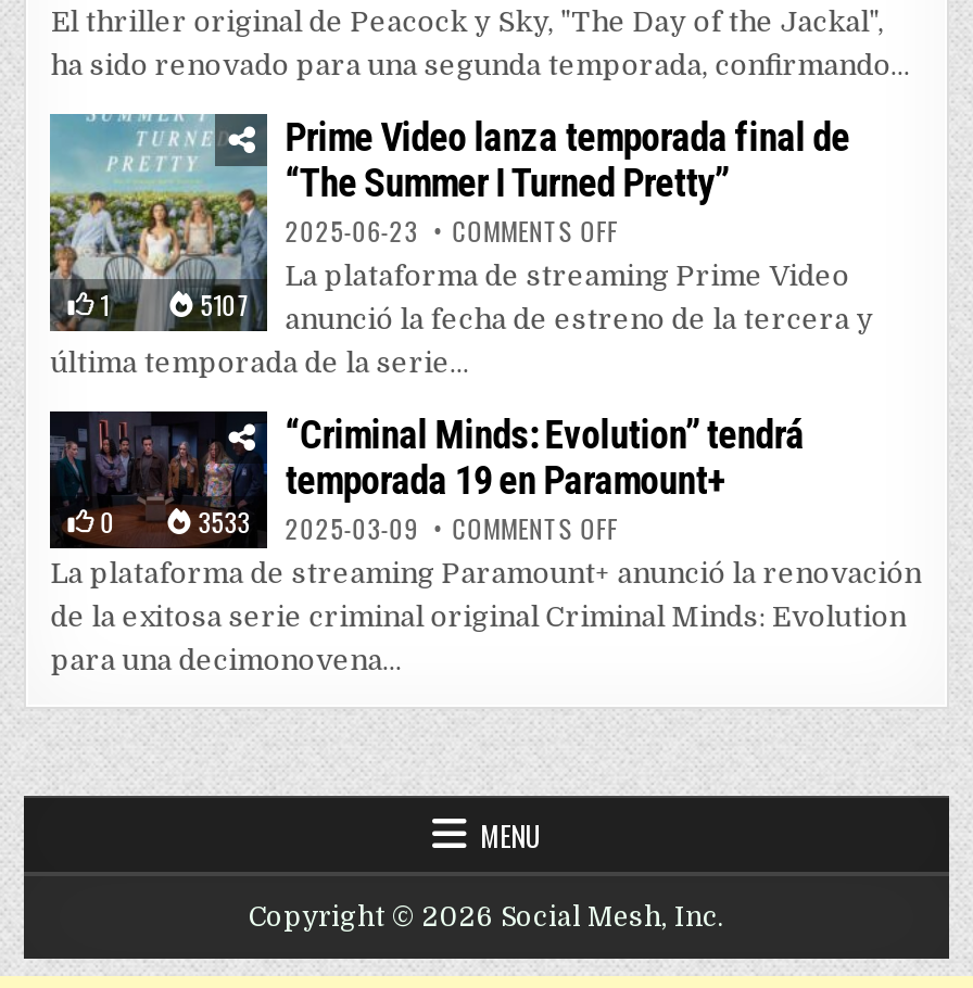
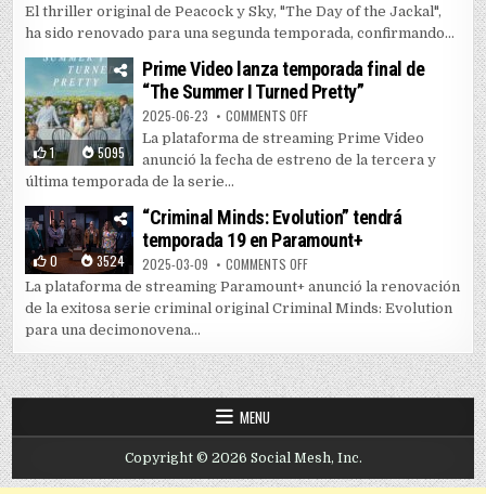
[200,286,874,336] 5107 anunció la fecha de estreno de la tercera y -> [98,143,436,168] 5095 anunció la fecha de estreno de la tercera y
[198,503,250,540] 3533 -> [97,251,125,269] 3524

